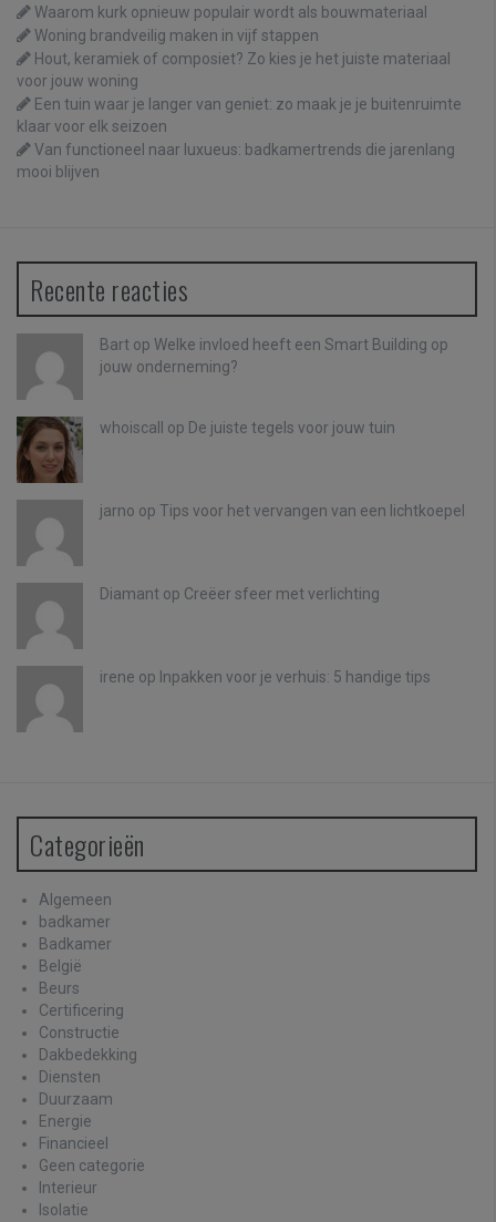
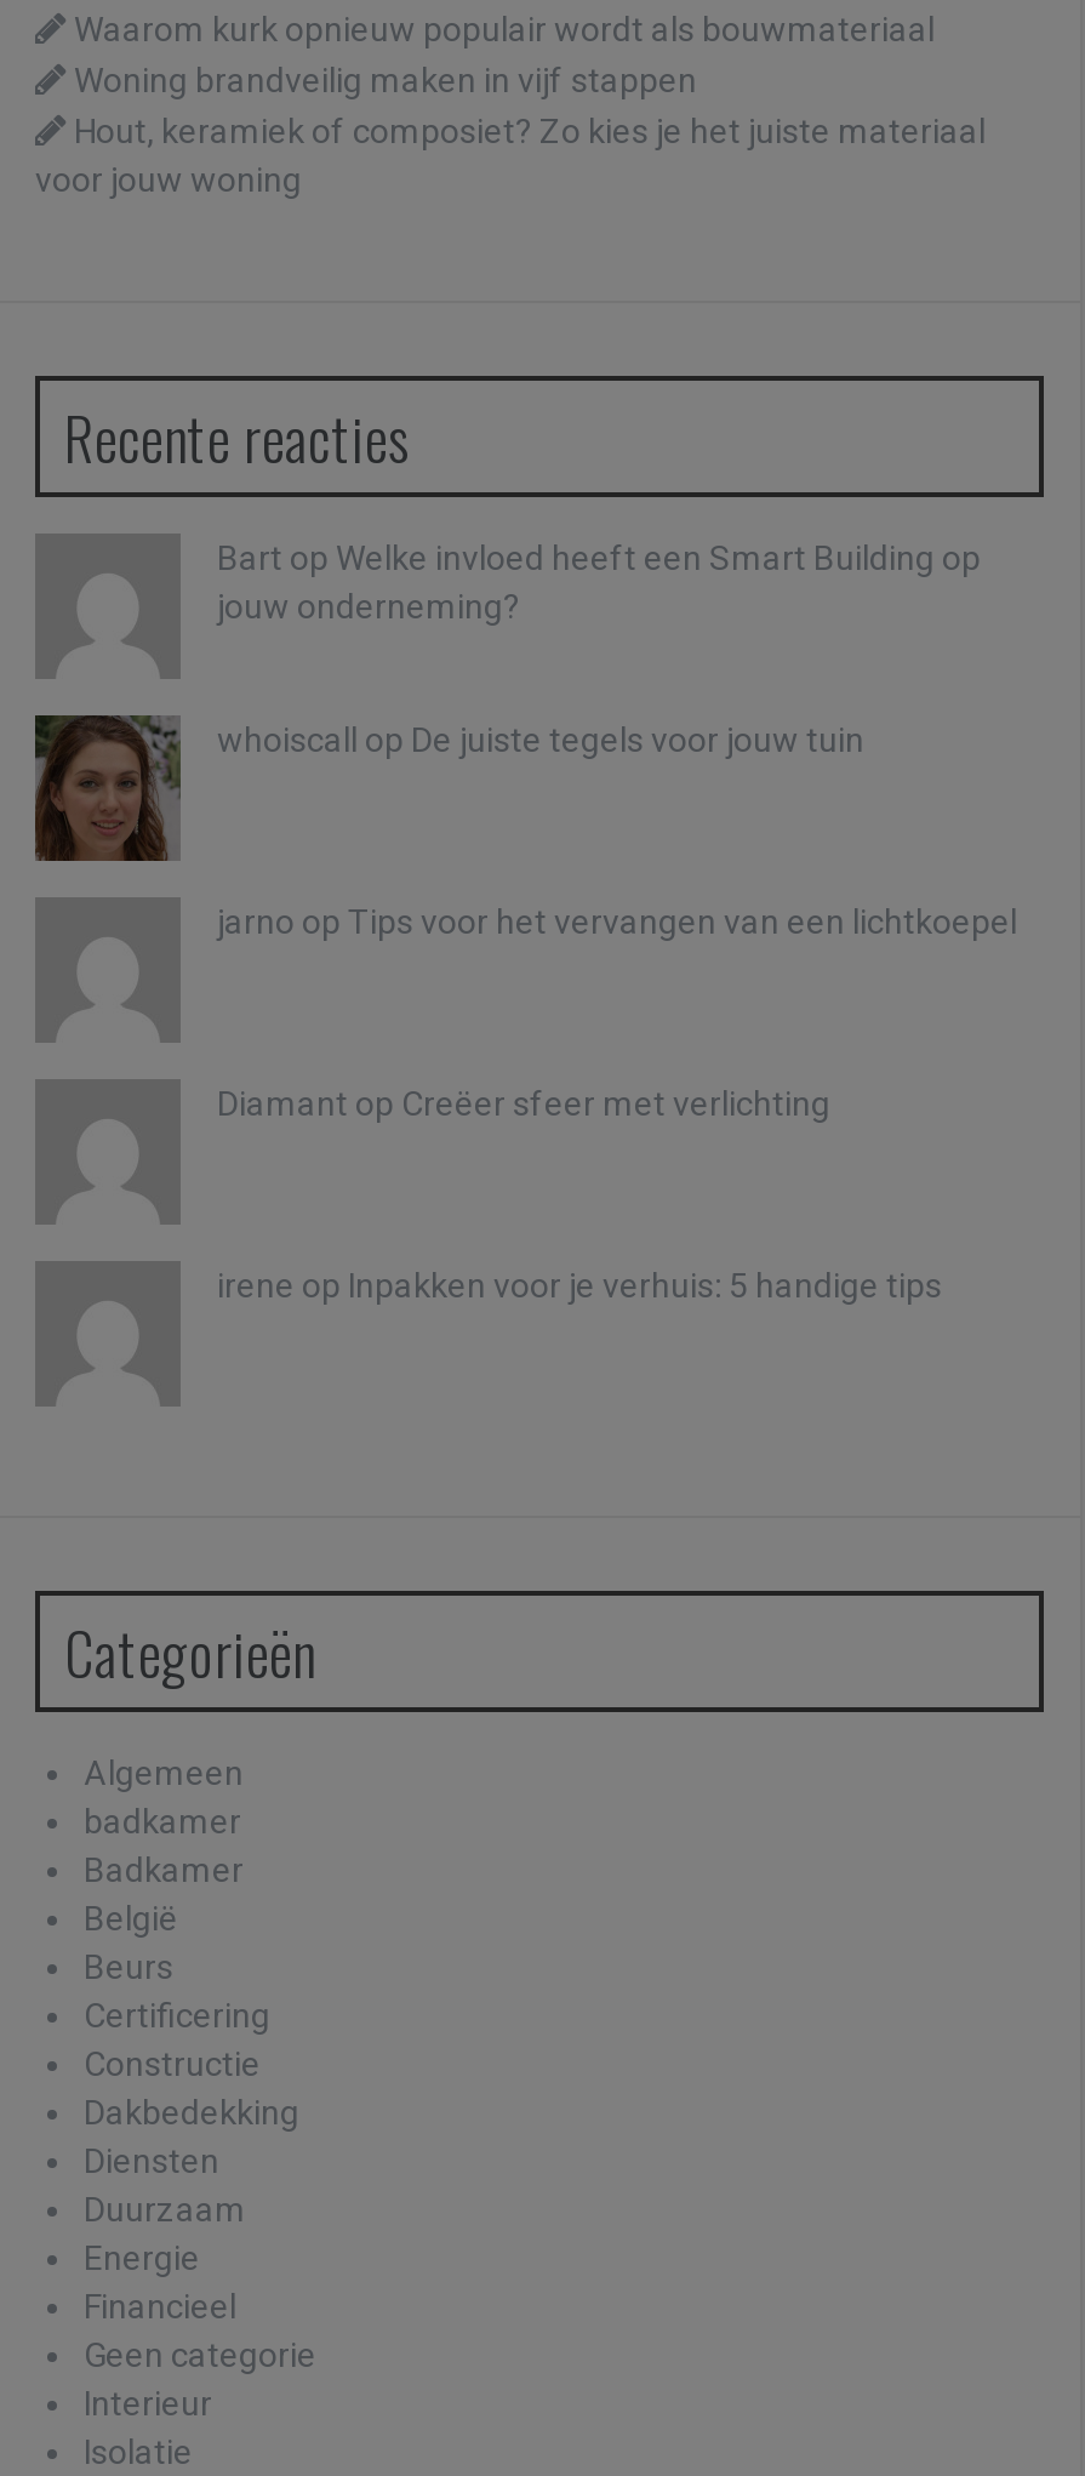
[17,96,462,181] Een tuin waar je langer van geniet: zo maak je je buitenruimte | klaar voor elk seizoen | Van functioneel naar luxueus: badkamertrends die jarenlang | mooi blijven -> none

